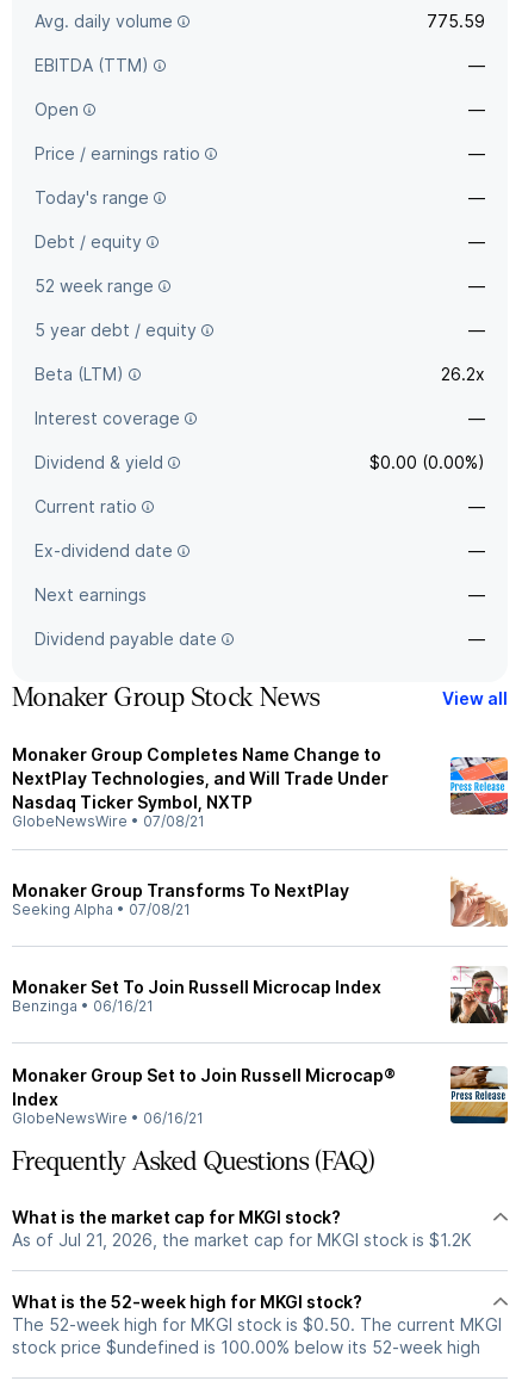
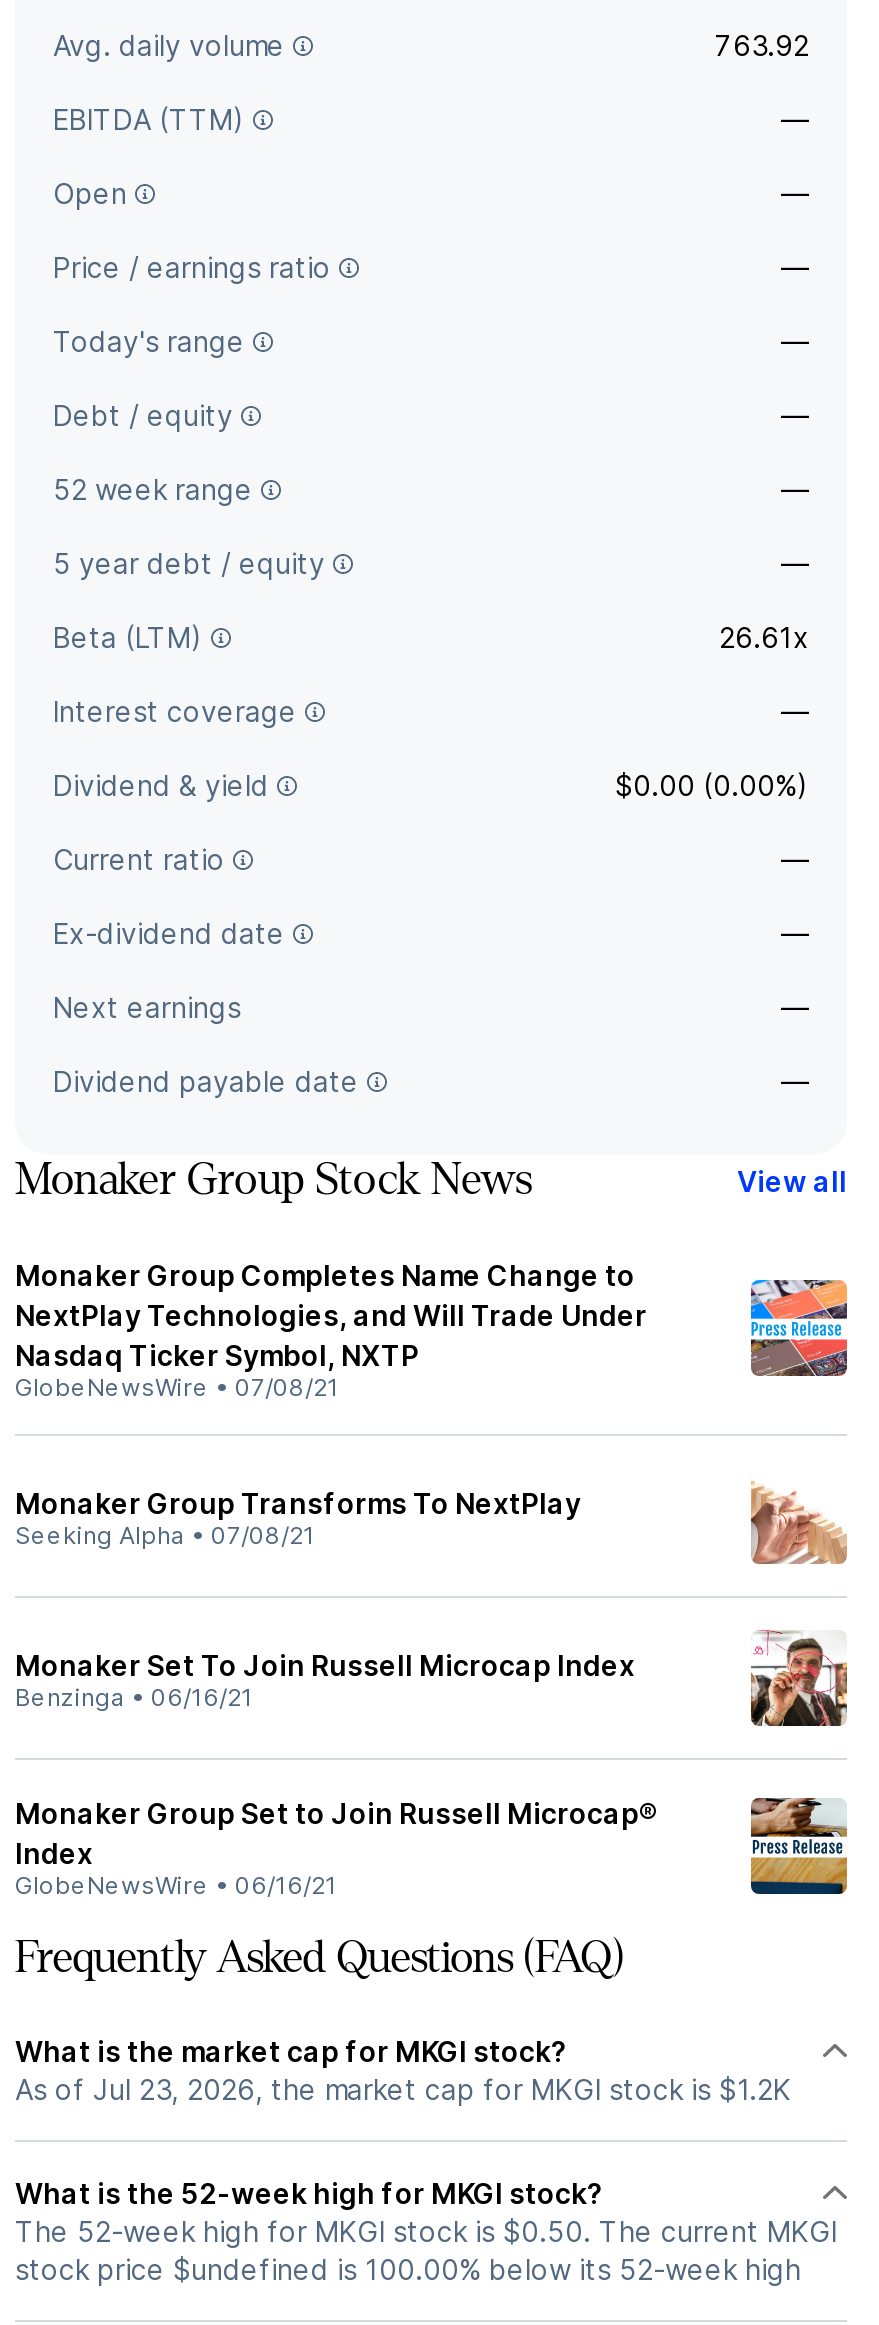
[427,11,485,31] 775.59 -> [715,28,809,62] 763.92
[441,364,485,384] 26.2x -> [719,620,809,654] 26.61x
[12,1230,472,1250] As of Jul 21, 2026, the market cap for MKGI stock is $1.2K -> [15,2072,791,2106] As of Jul 23, 2026, the market cap for MKGI stock is $1.2K

